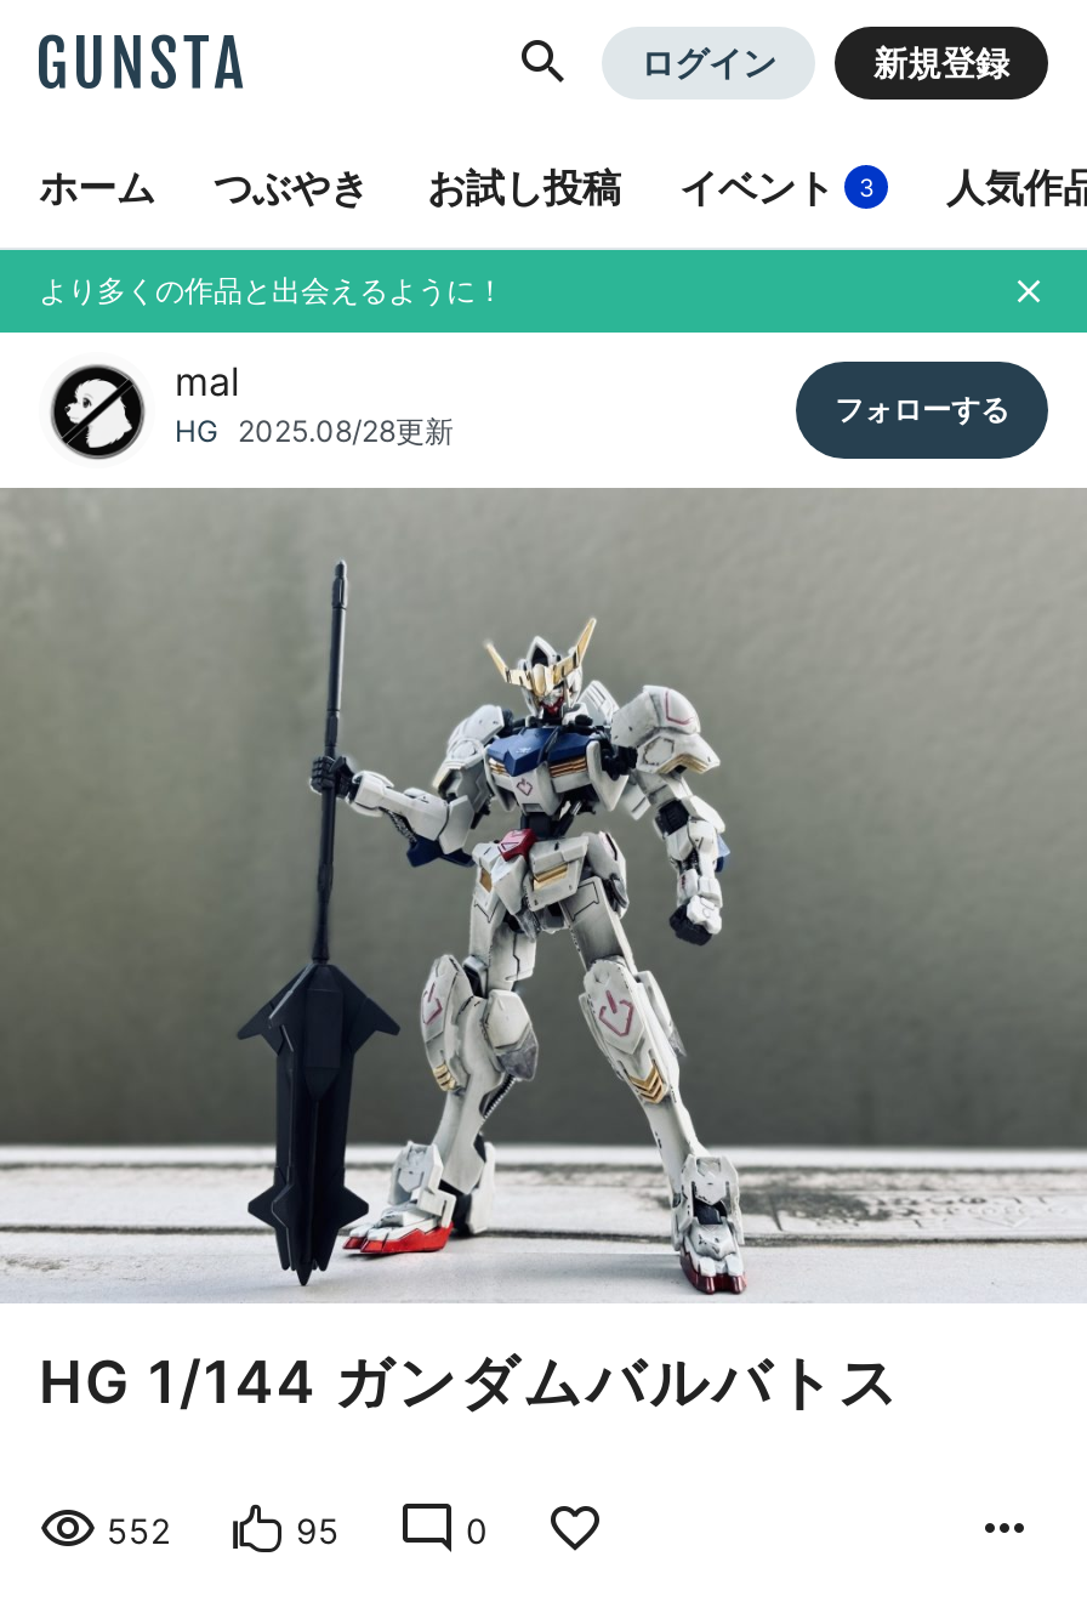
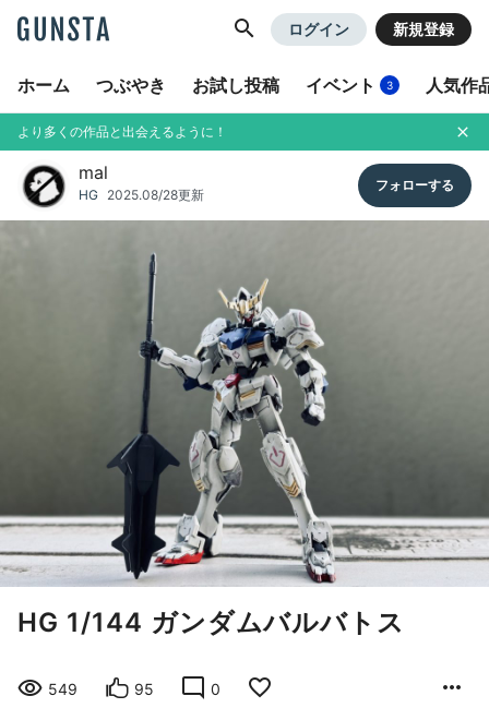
[107,1509,170,1550] 552 -> [48,679,77,698] 549

